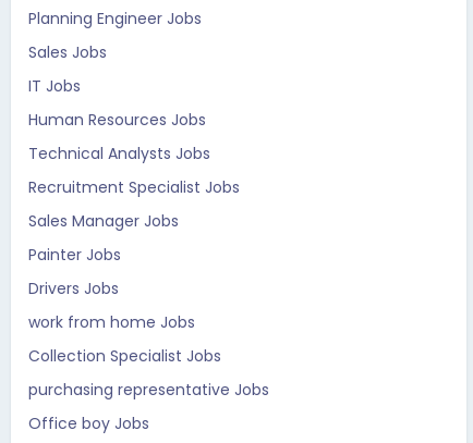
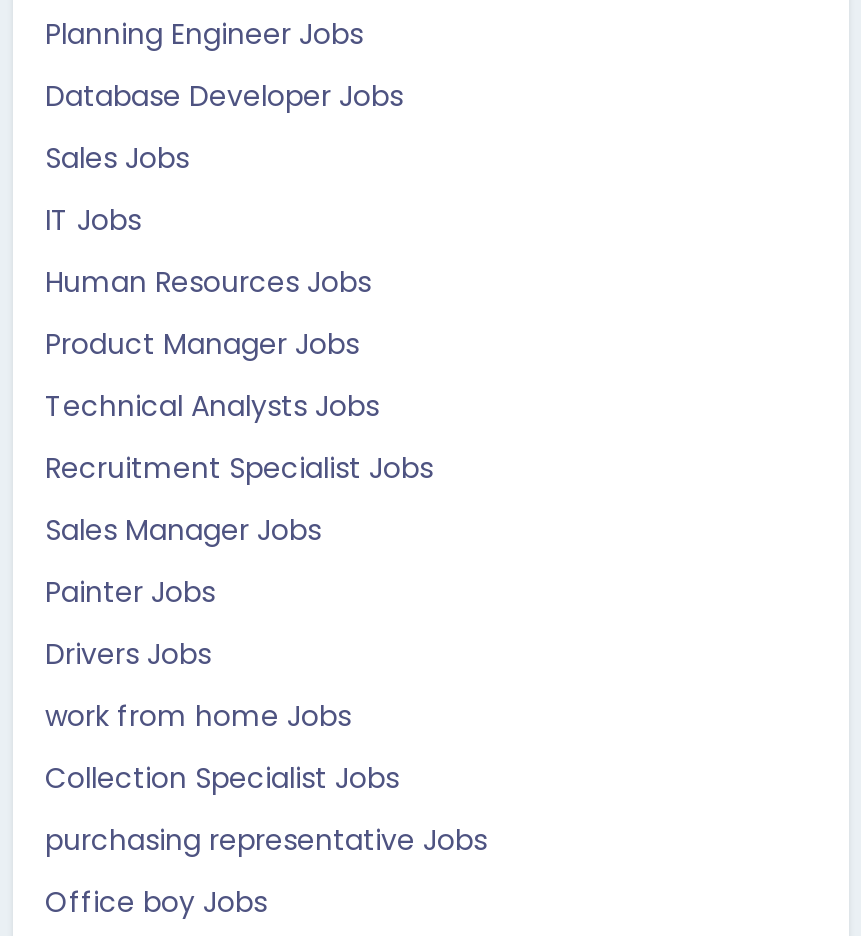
none -> [45,76,403,116] Database Developer Jobs
none -> [45,324,359,364] Product Manager Jobs

